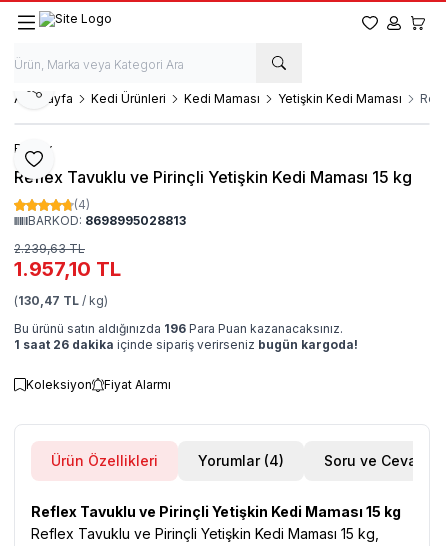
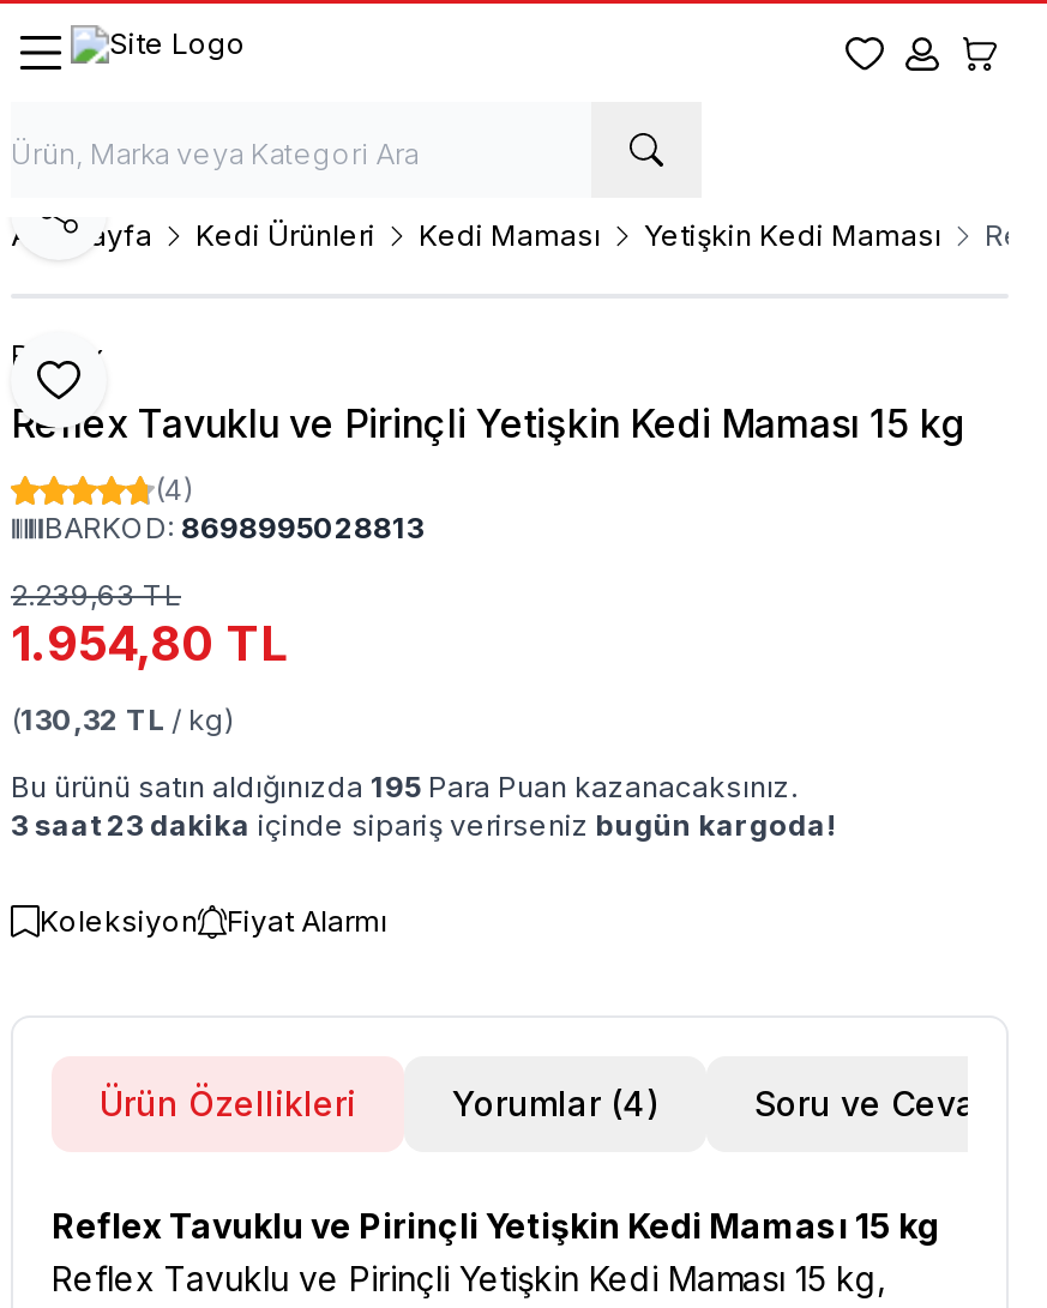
[14,257,121,281] 1.957,10 TL -> [11,615,287,673] 1.954,80 TL
[14,293,108,308] (130,47 TL / kg) -> [11,701,234,737] (130,32 TL / kg)
[14,321,343,336] Bu ürünü satın aldığınızda 196 Para Puan kazanacaksınız. -> [11,768,798,804] Bu ürünü satın aldığınızda 195 Para Puan kazanacaksınız.
[14,337,358,352] 1 saat 26 dakika içinde sipariş verirseniz bugün kargoda! -> [11,807,836,843] 3 saat 23 dakika içinde sipariş verirseniz bugün kargoda!

